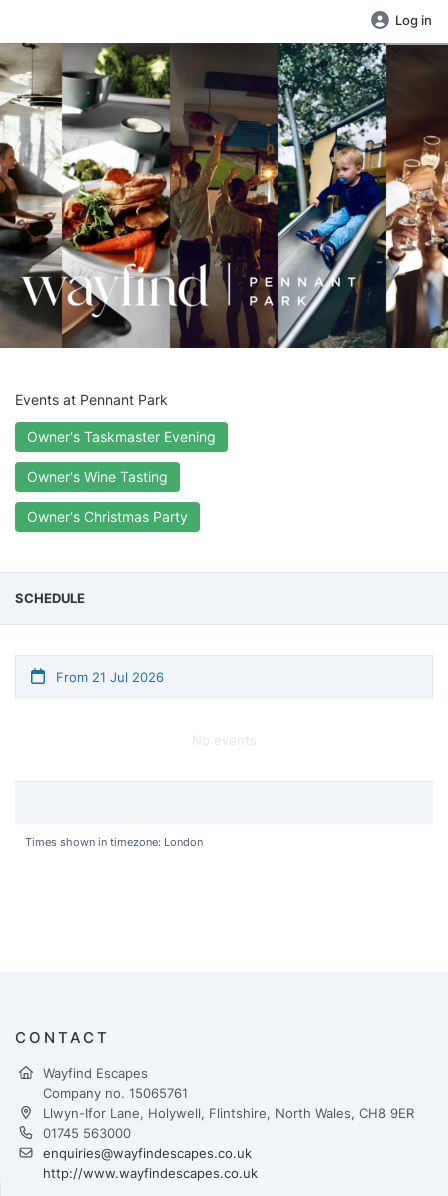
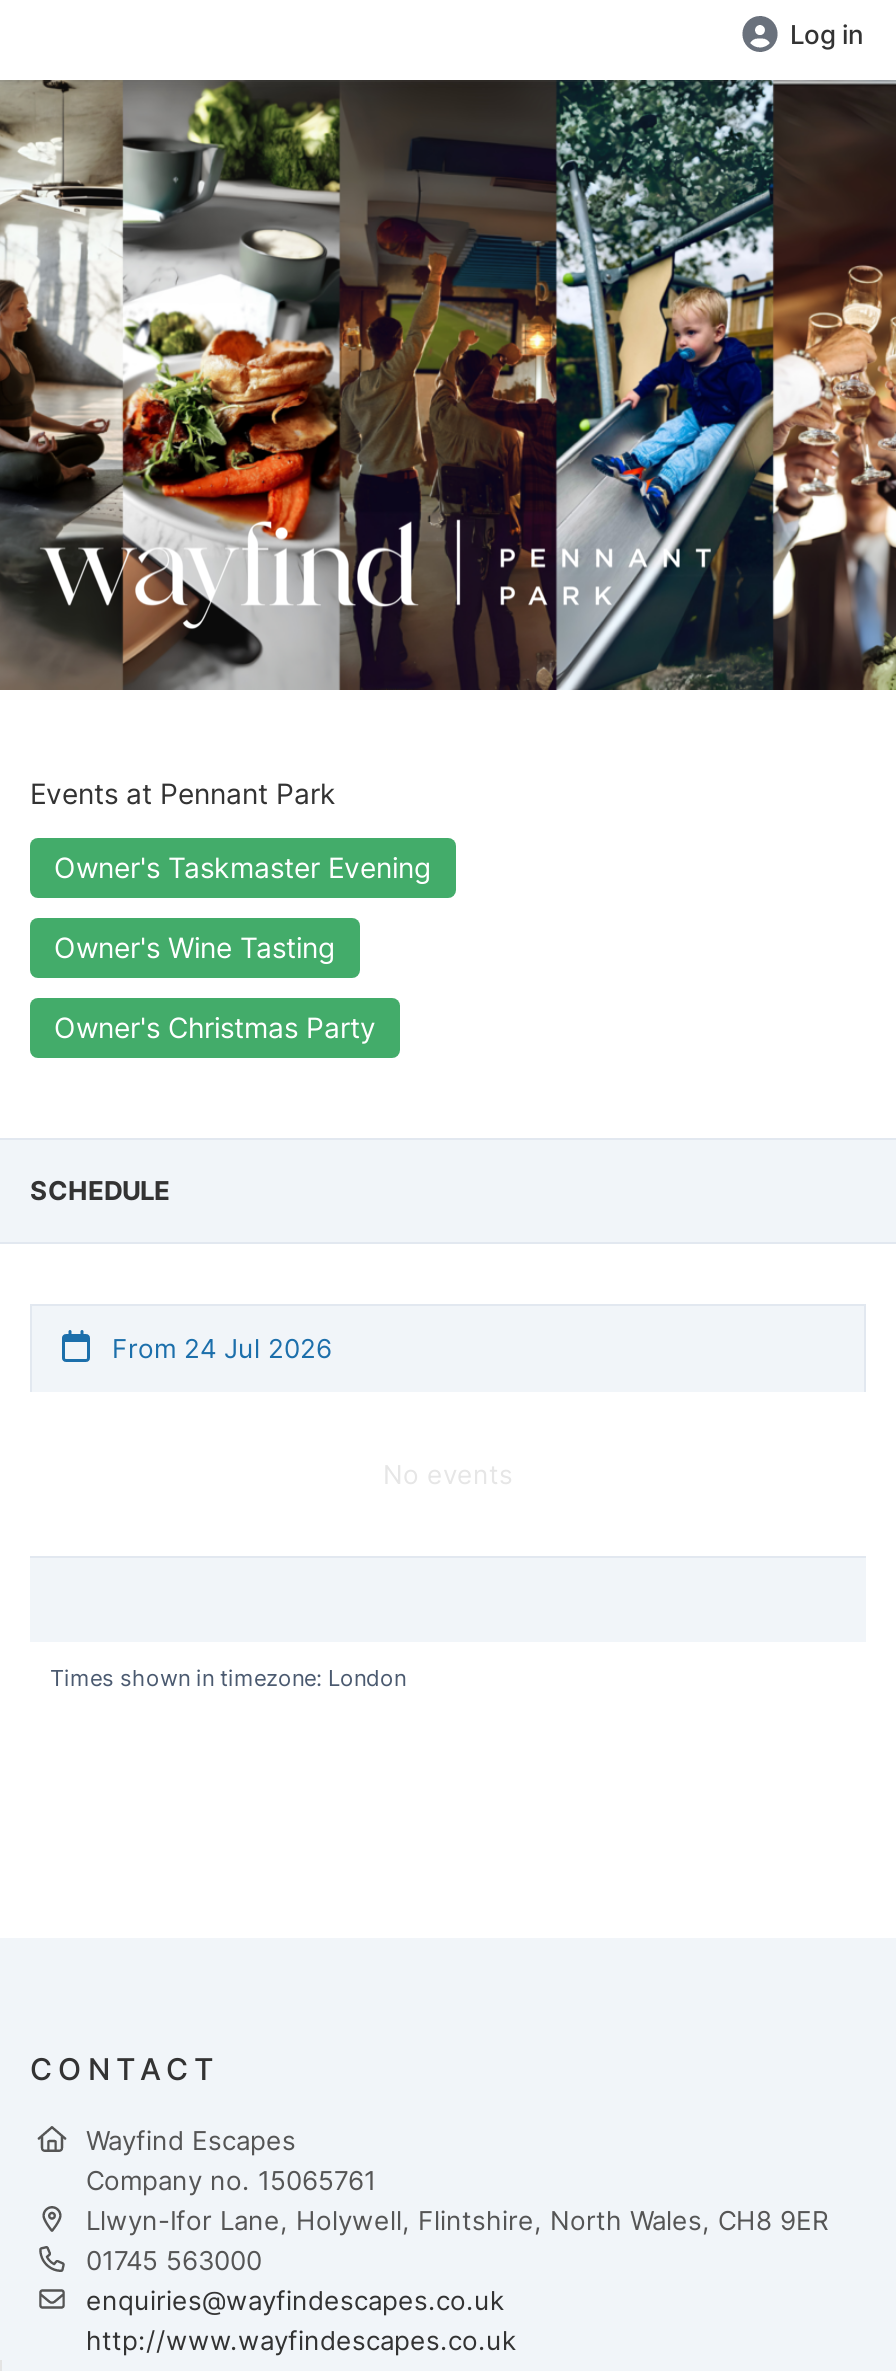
[52,669,164,685] From 21 Jul 2026 -> [104,1333,332,1365] From 24 Jul 2026

